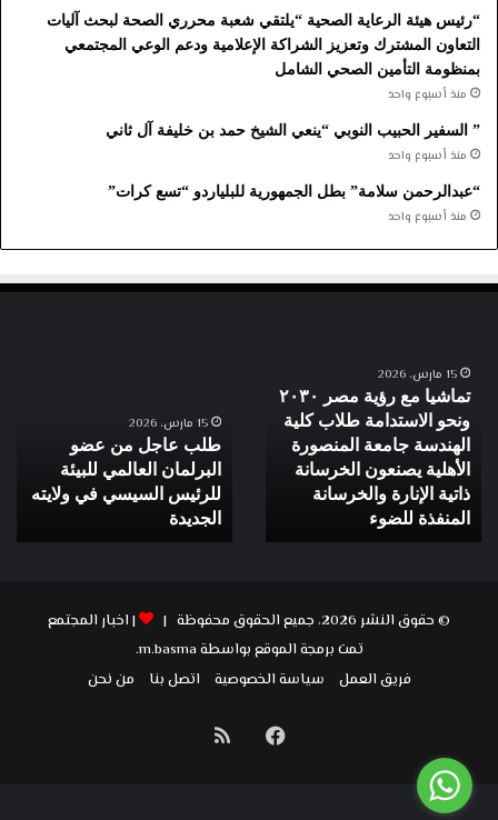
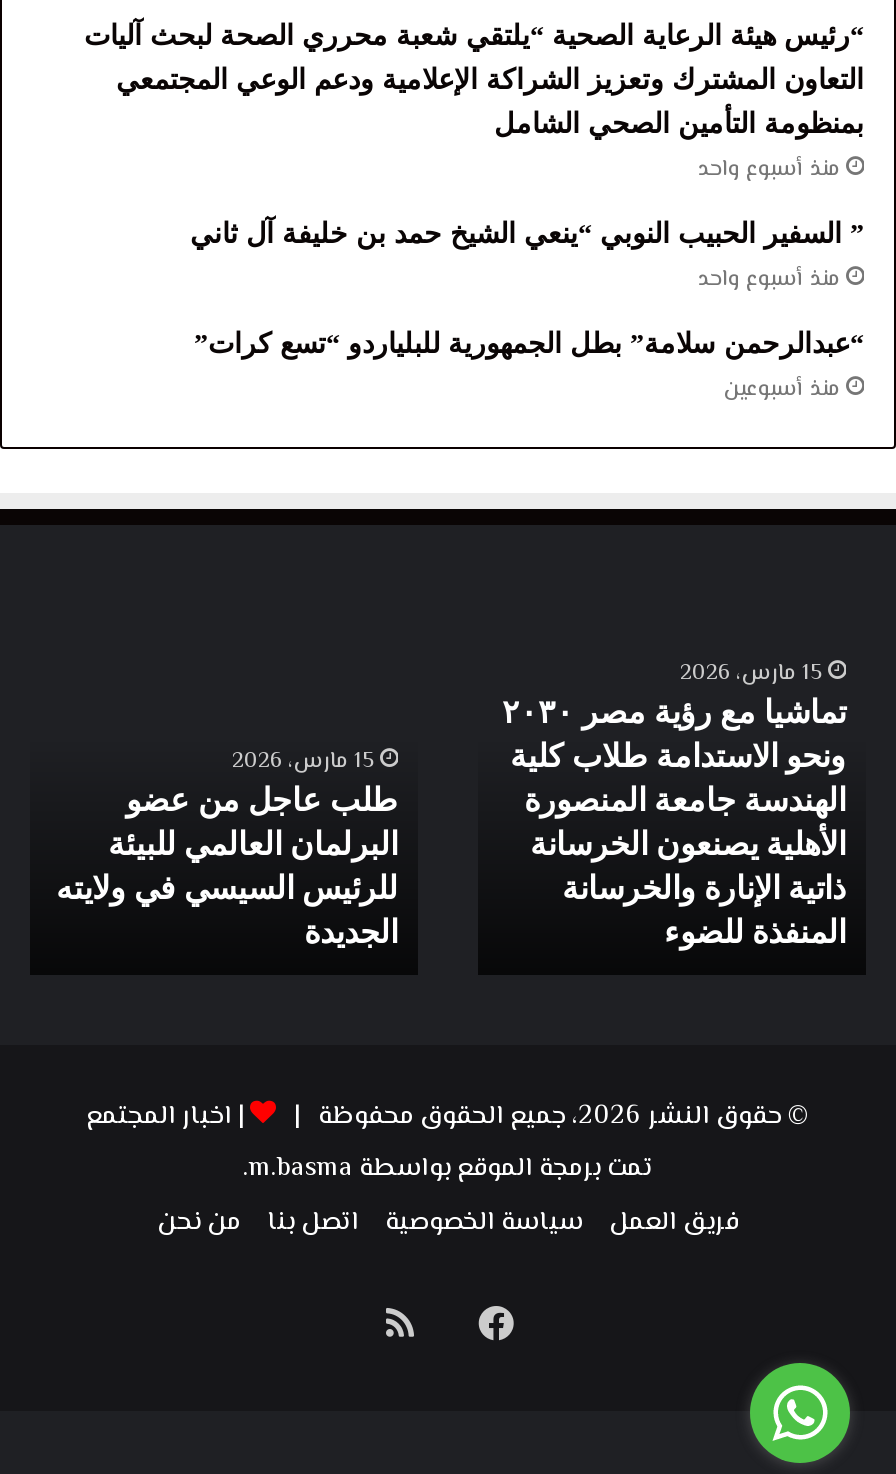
[388,208,467,226] منذ أسبوع واحد -> [724,373,840,407] منذ أسبوعين

